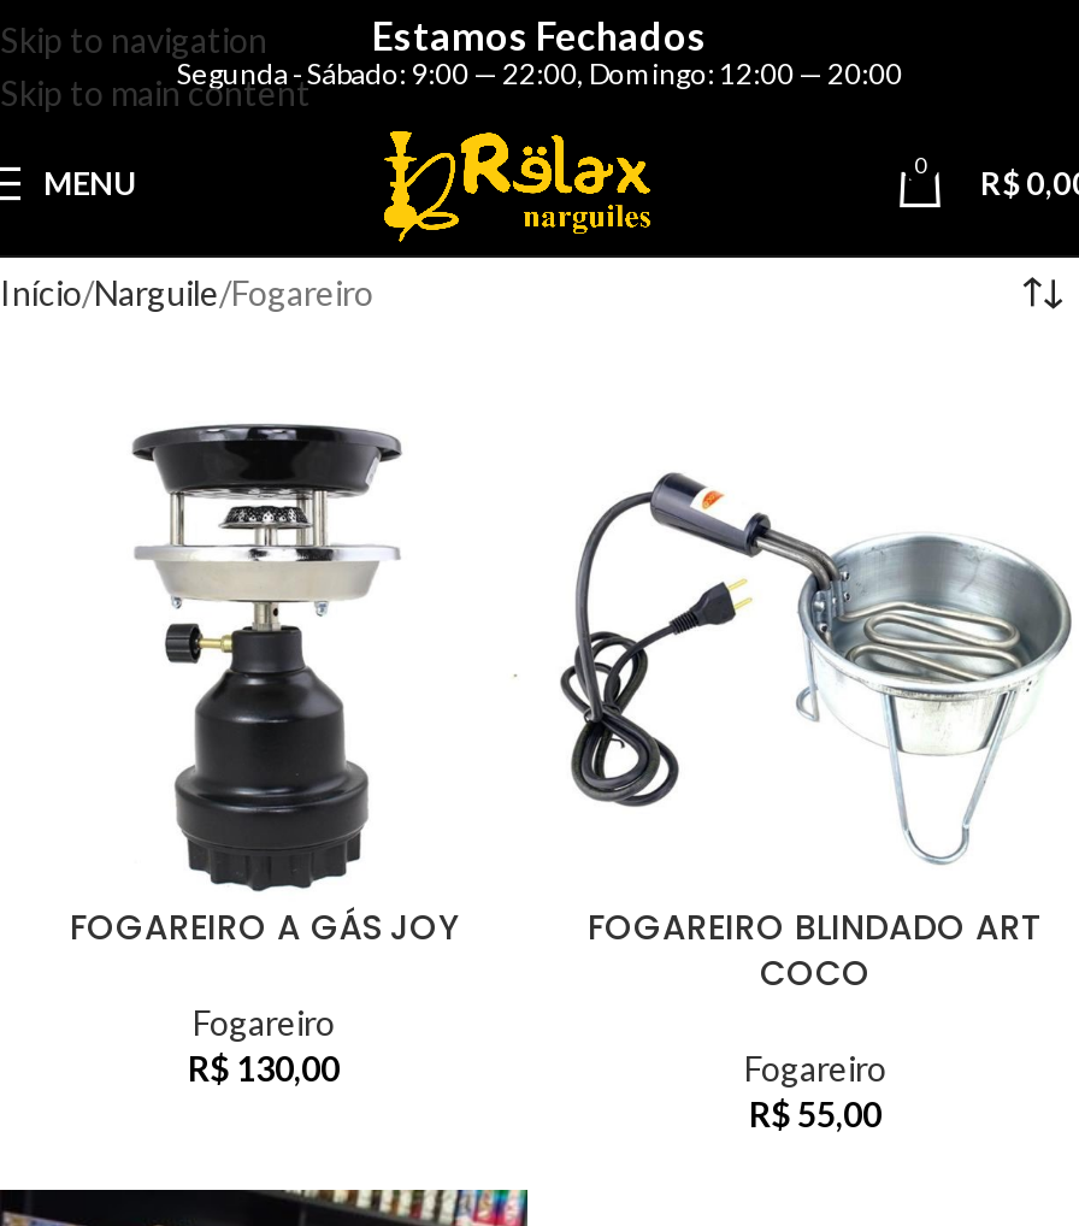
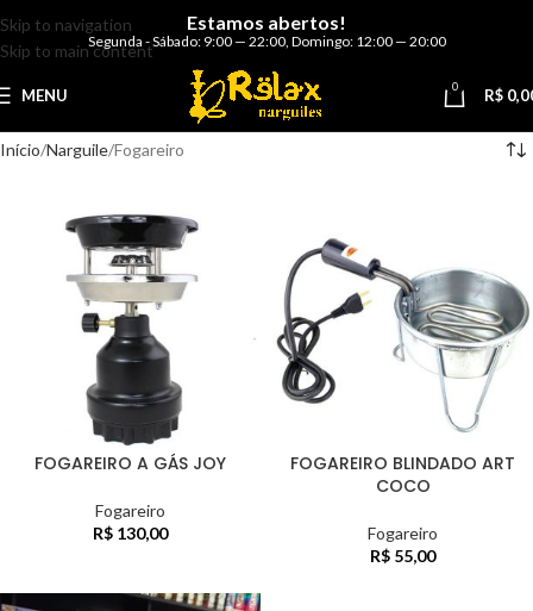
[372,11,707,57] Estamos Fechados -> [187,10,346,33] Estamos abertos!

